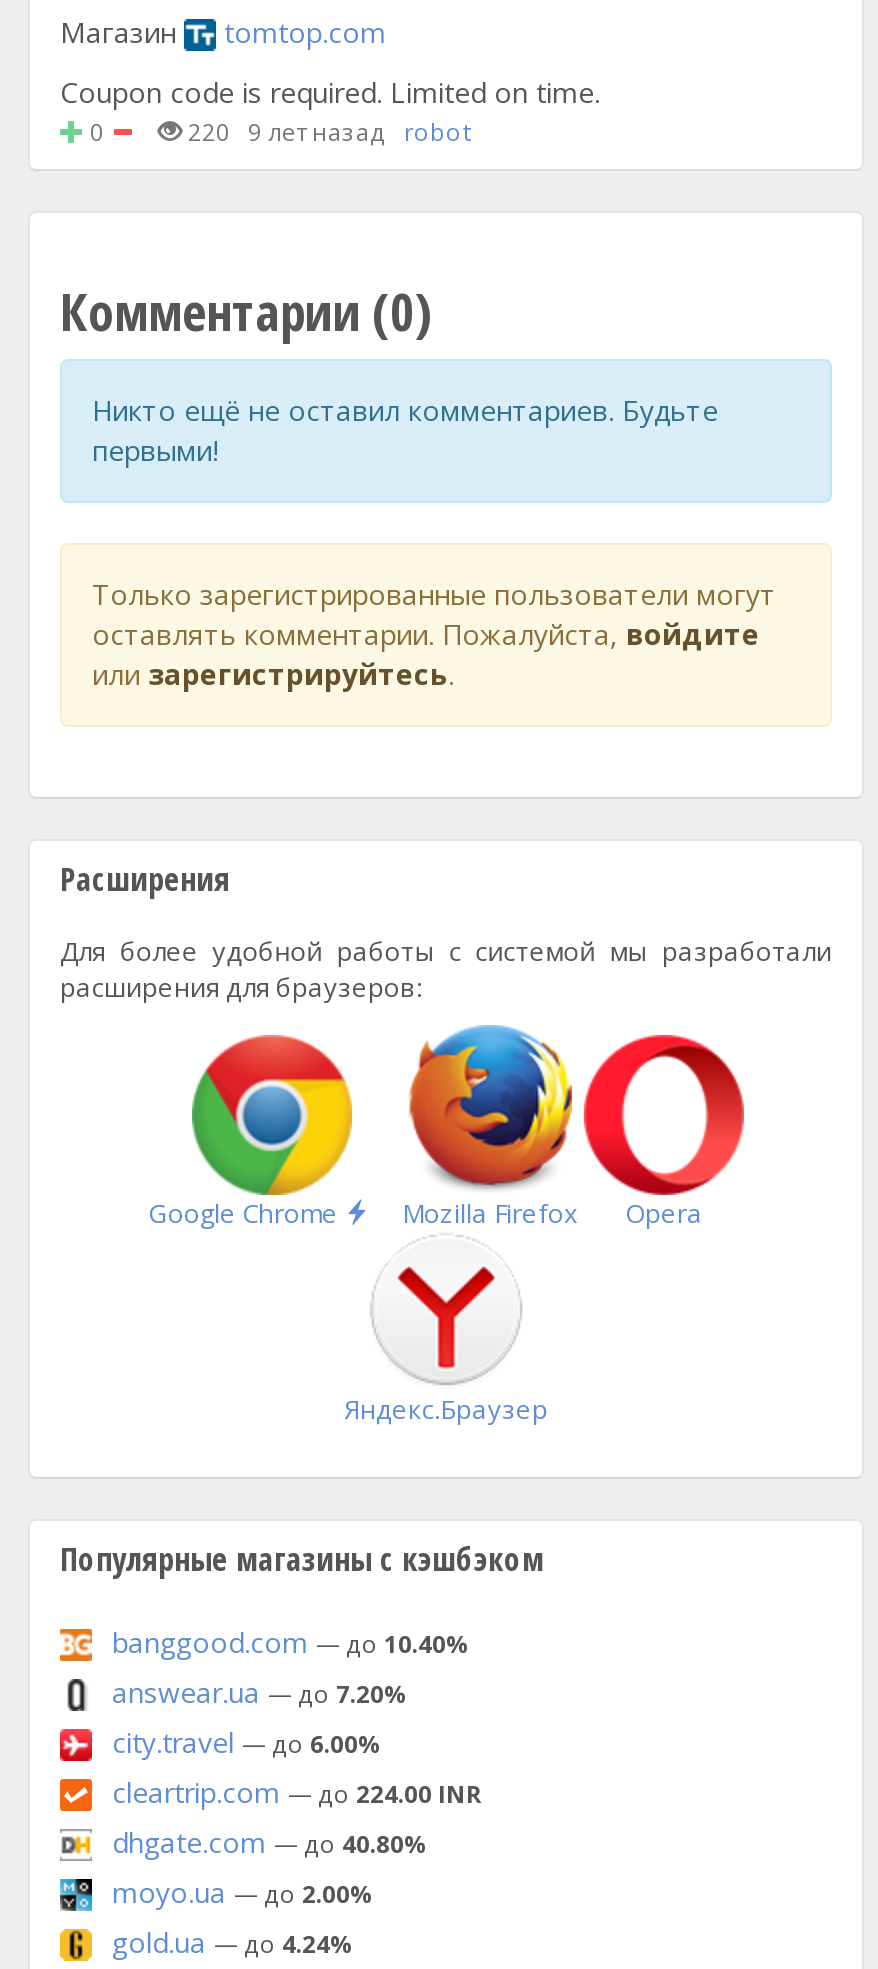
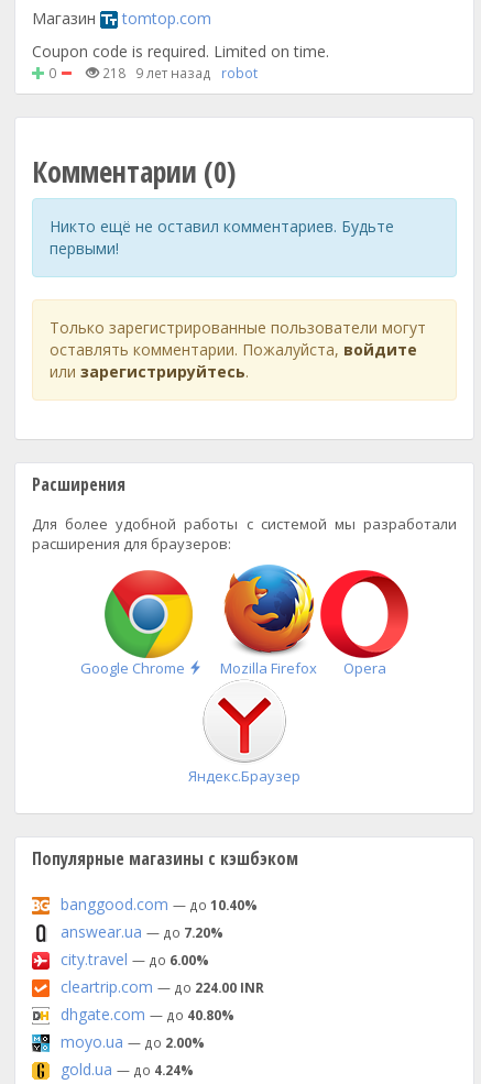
[182,115,470,147] 220 9 лет назад robot -> [99,64,258,81] 218 9 лет назад robot

